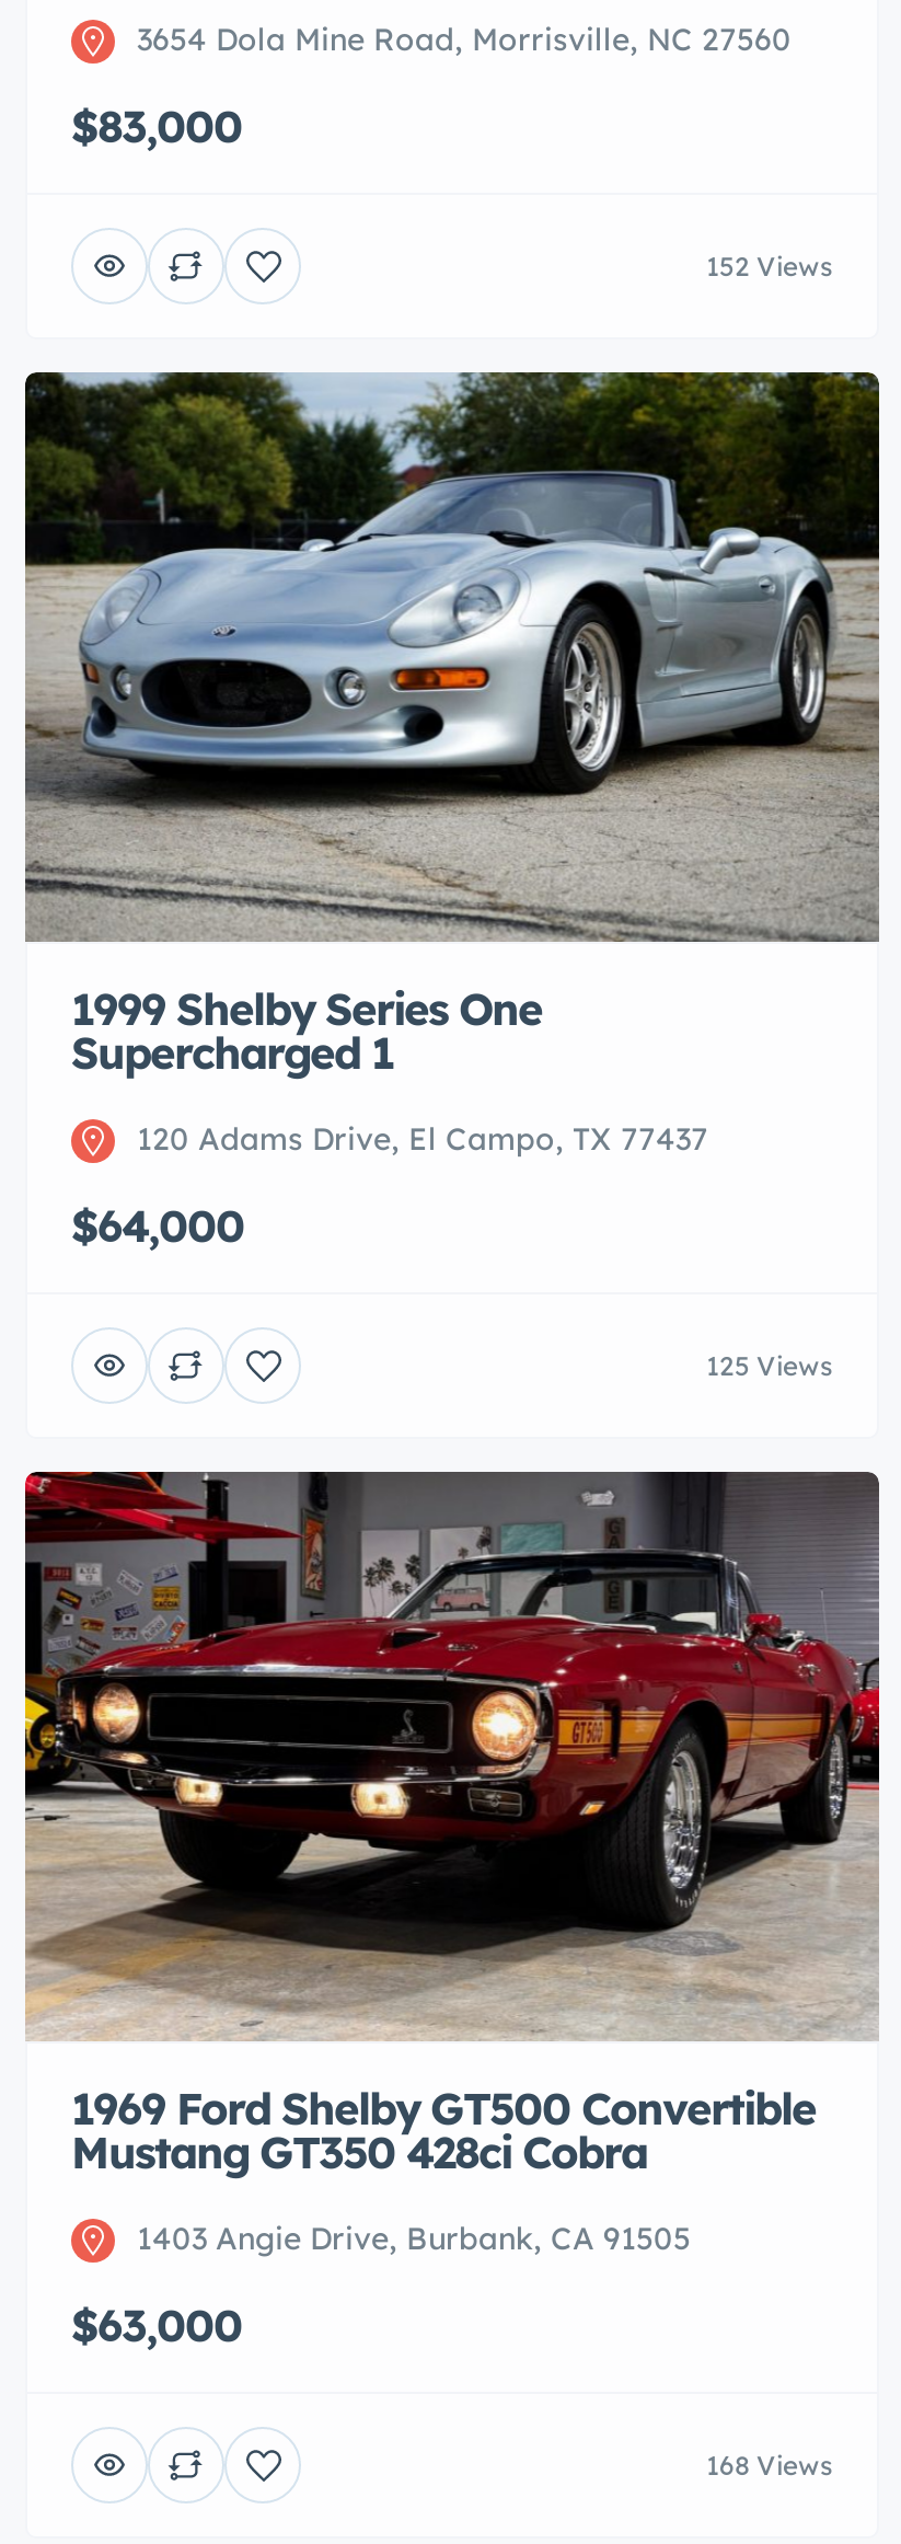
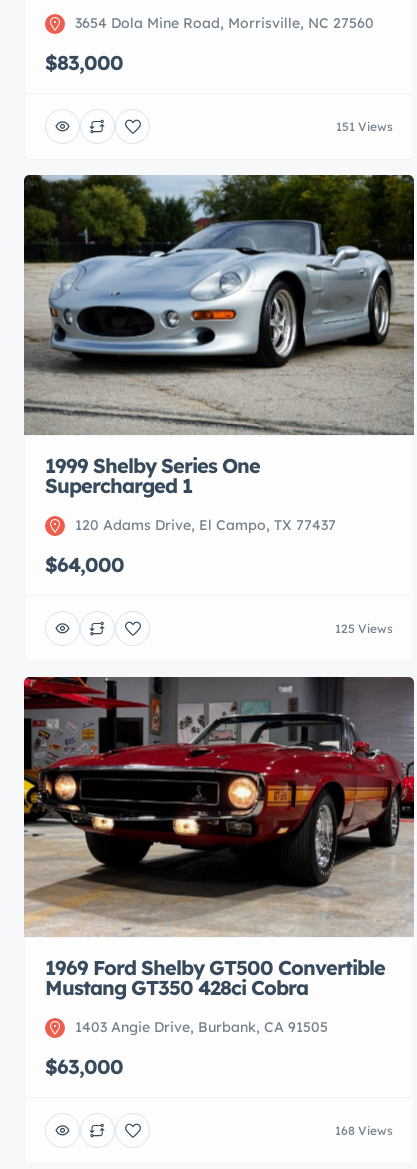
[706,249,833,281] 152 Views -> [336,118,393,133] 151 Views

